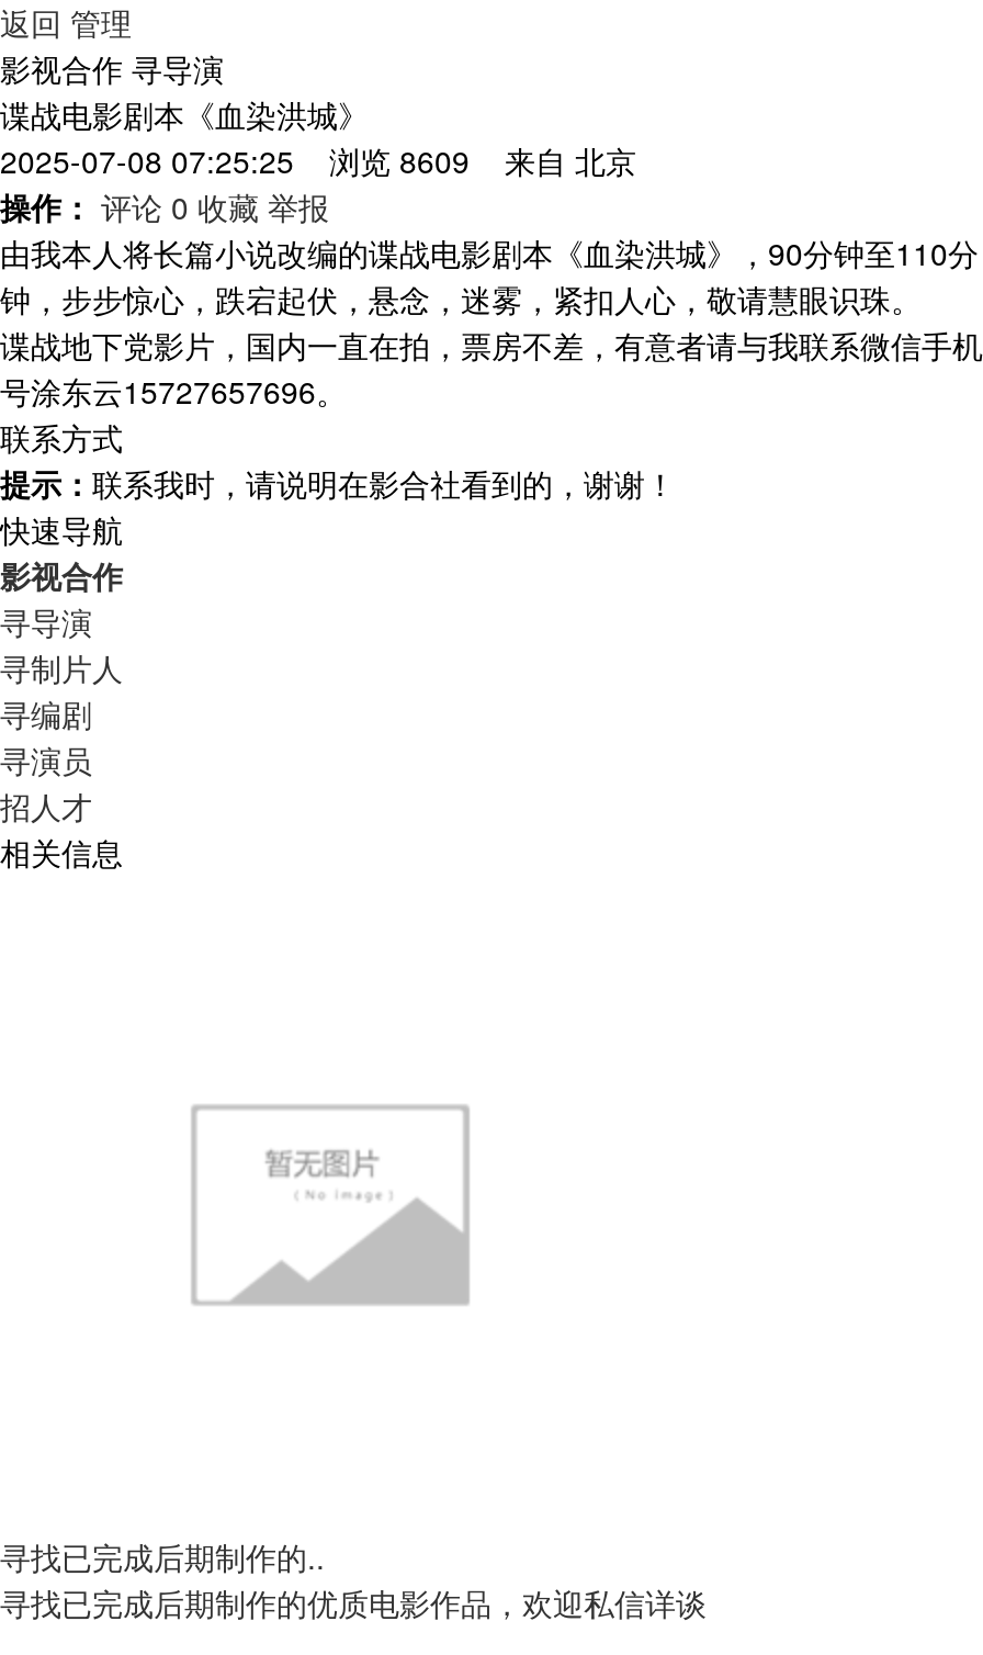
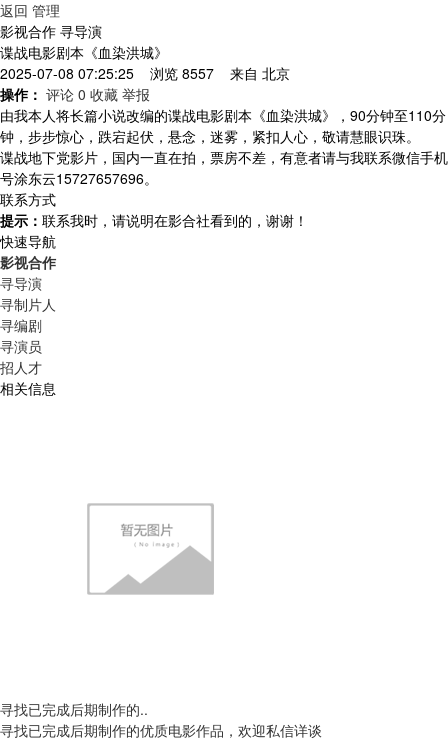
[0,138,636,182] 2025-07-08 07:25:25 浏览 8609 来自北京 -> [0,63,290,83] 2025-07-08 07:25:25 浏览 8557 来自北京

